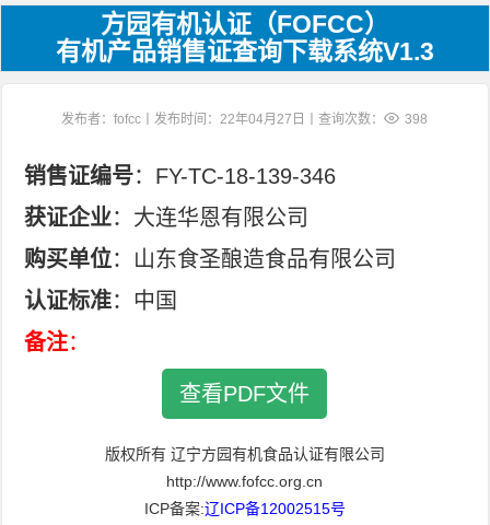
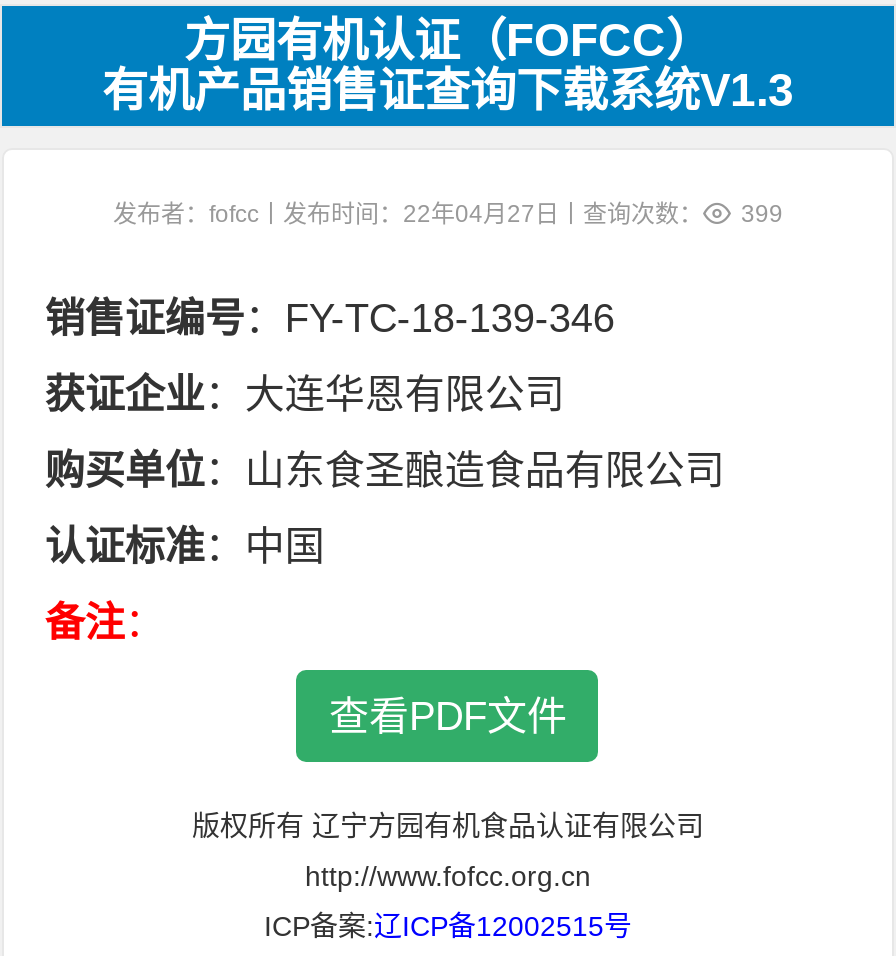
[62,112,428,127] 发布者：fofcc丨发布时间：22年04月27日丨查询次数： 398 -> [113,200,783,228] 发布者：fofcc丨发布时间：22年04月27日丨查询次数： 399

